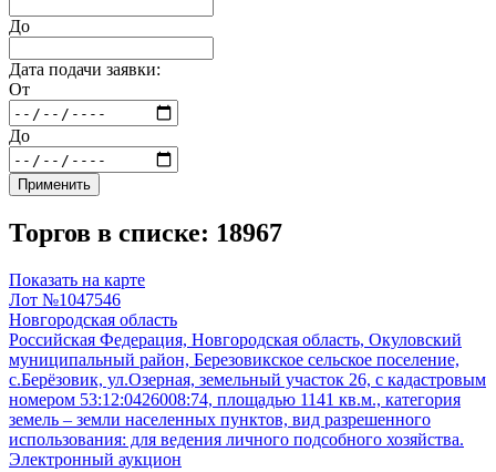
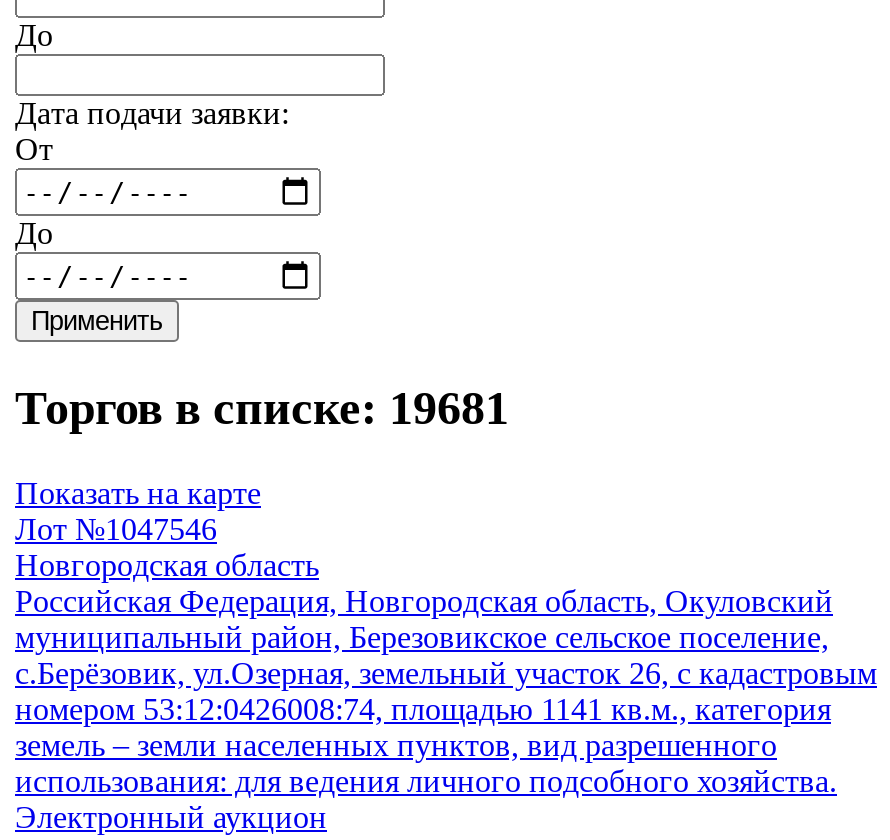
[9,218,282,247] Торгов в списке: 18967 -> [15,382,509,434] Торгов в списке: 19681

